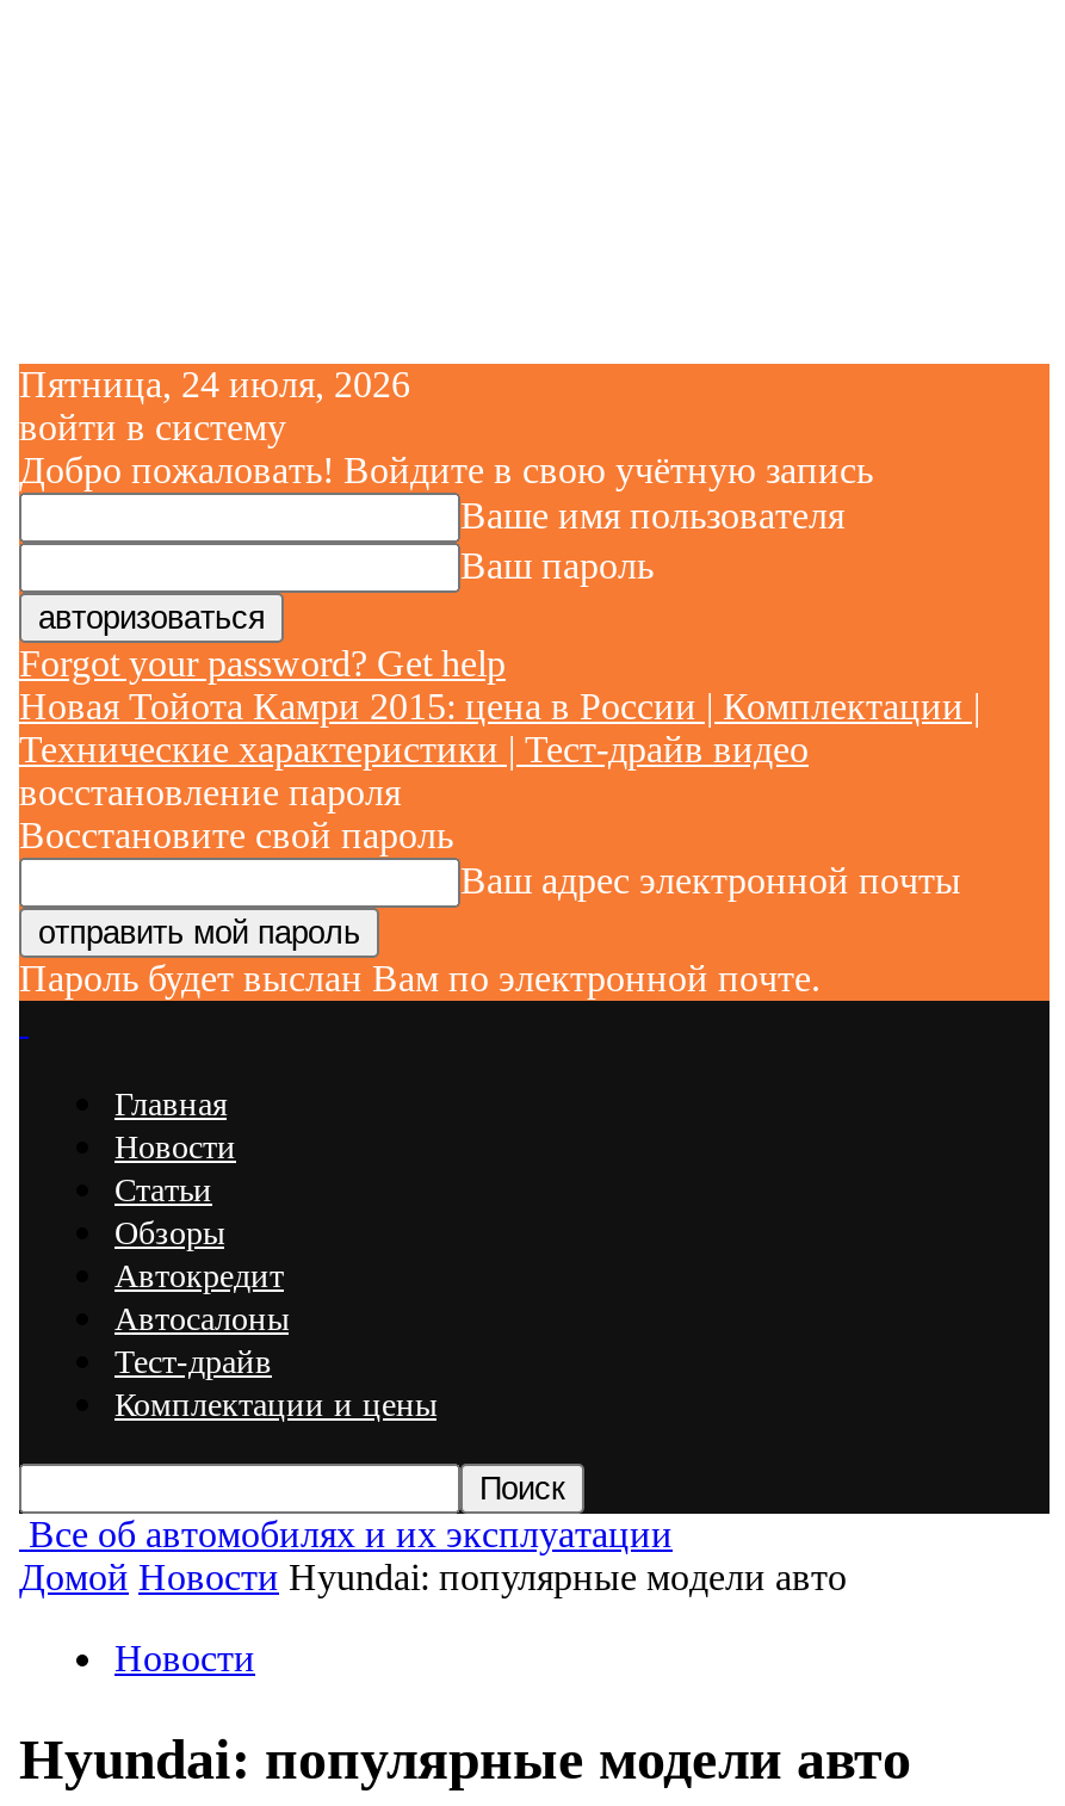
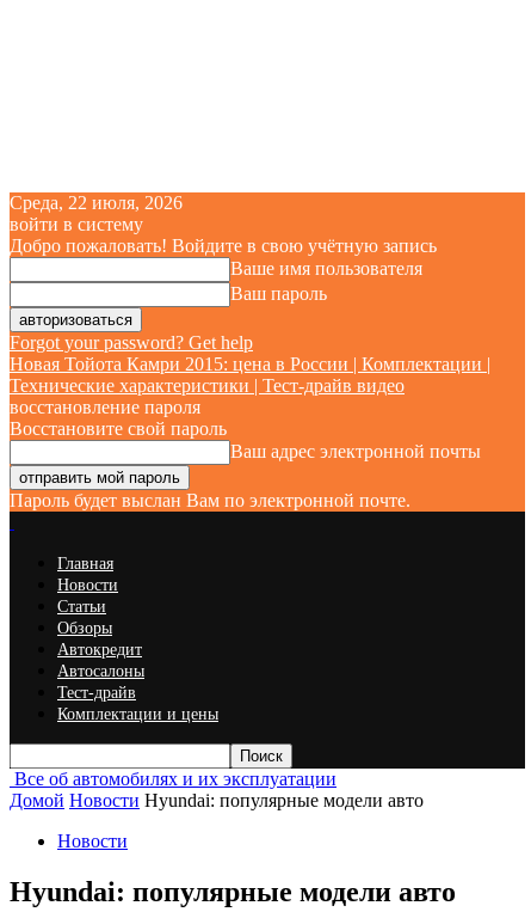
[19,364,410,404] Пятница, 24 июля, 2026 -> [10,192,183,213] Среда, 22 июля, 2026

